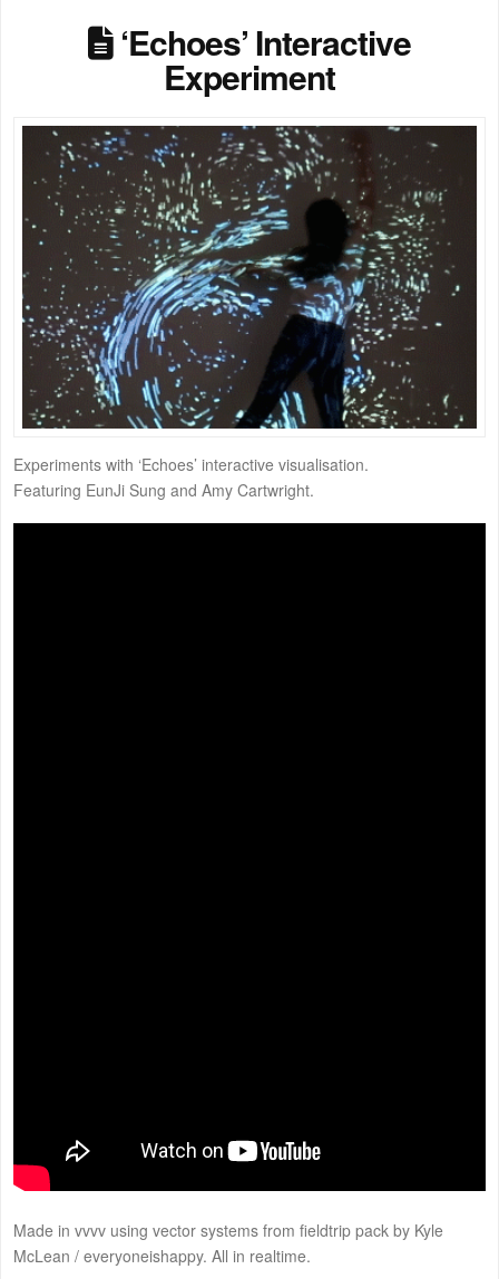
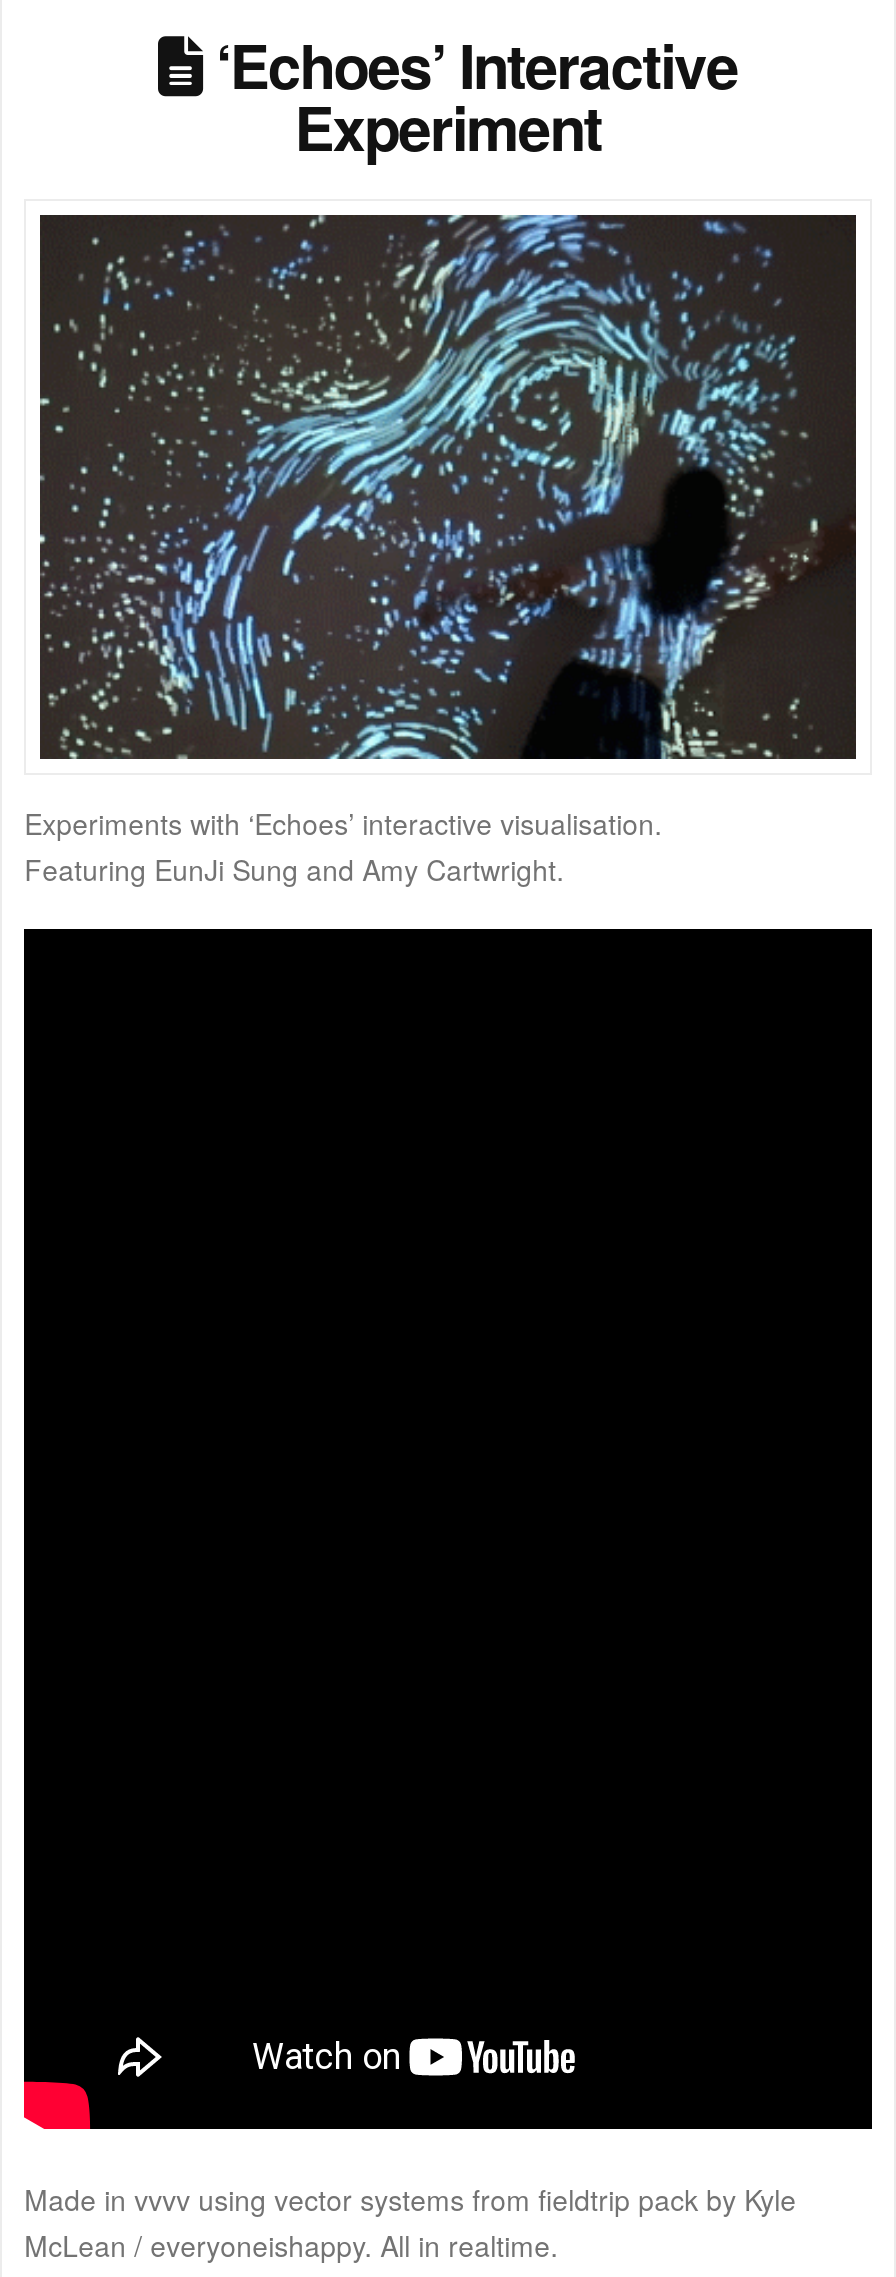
[22,125,464,430] [image] -> [40,213,830,761] [image]

